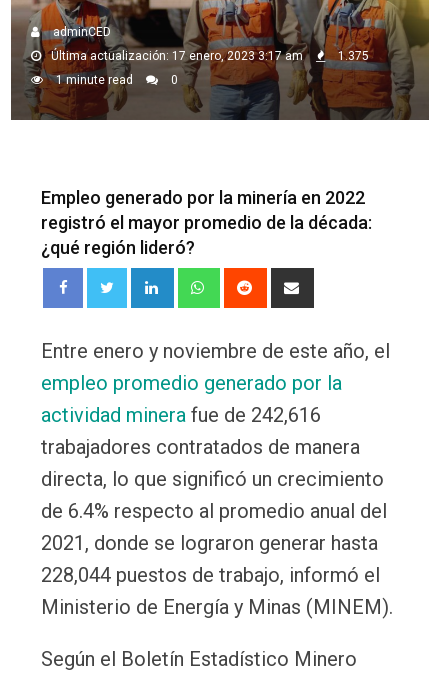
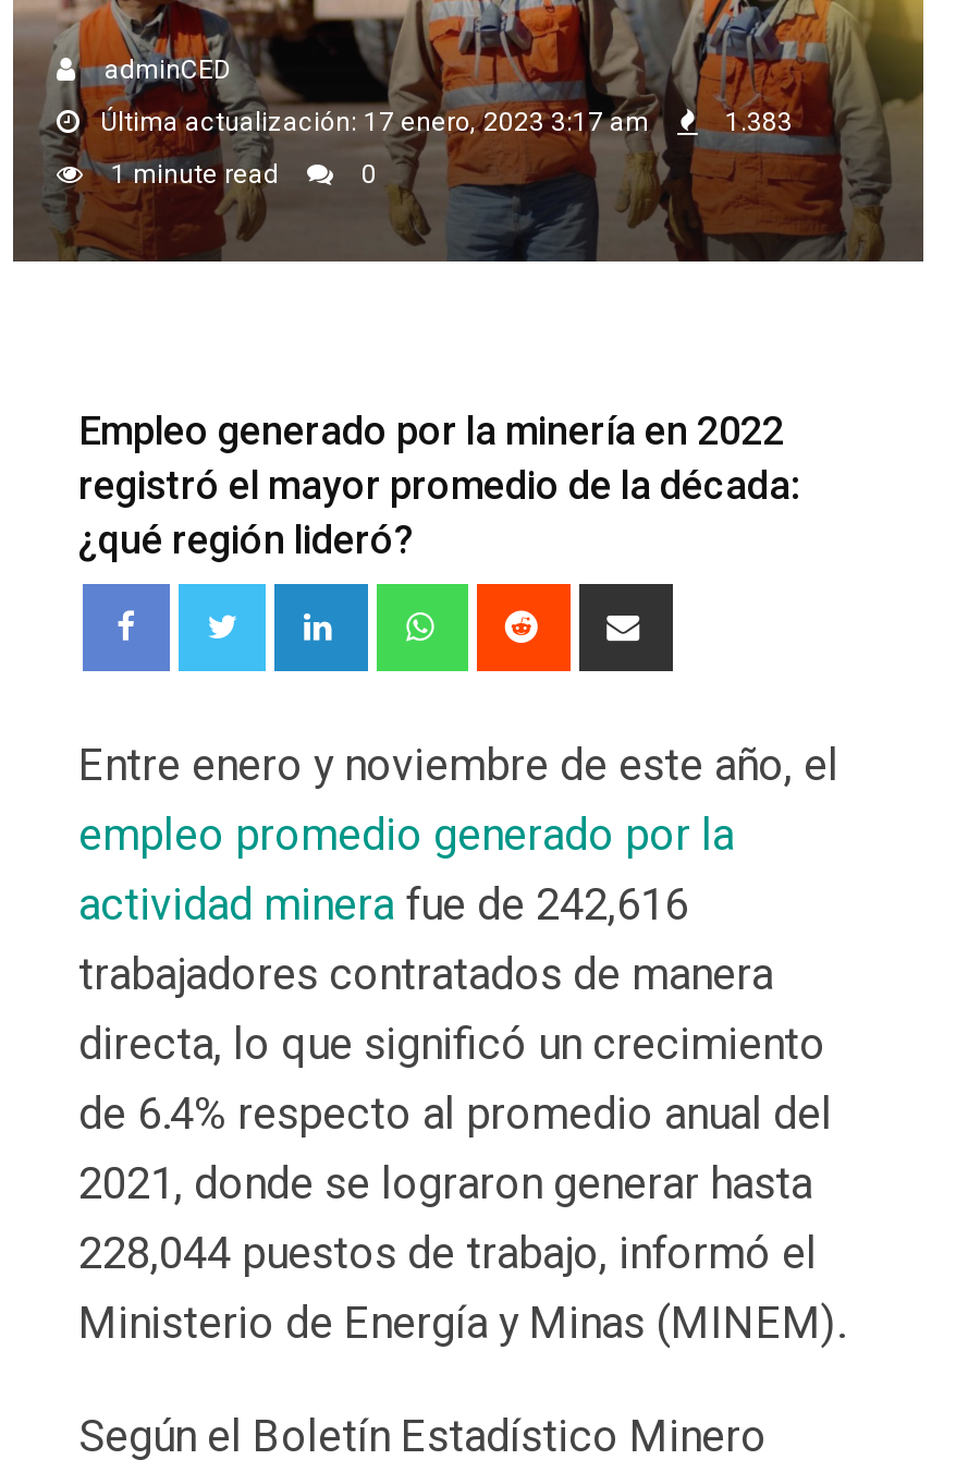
[335,48,369,62] 1.375 -> [719,106,793,136] 1.383

